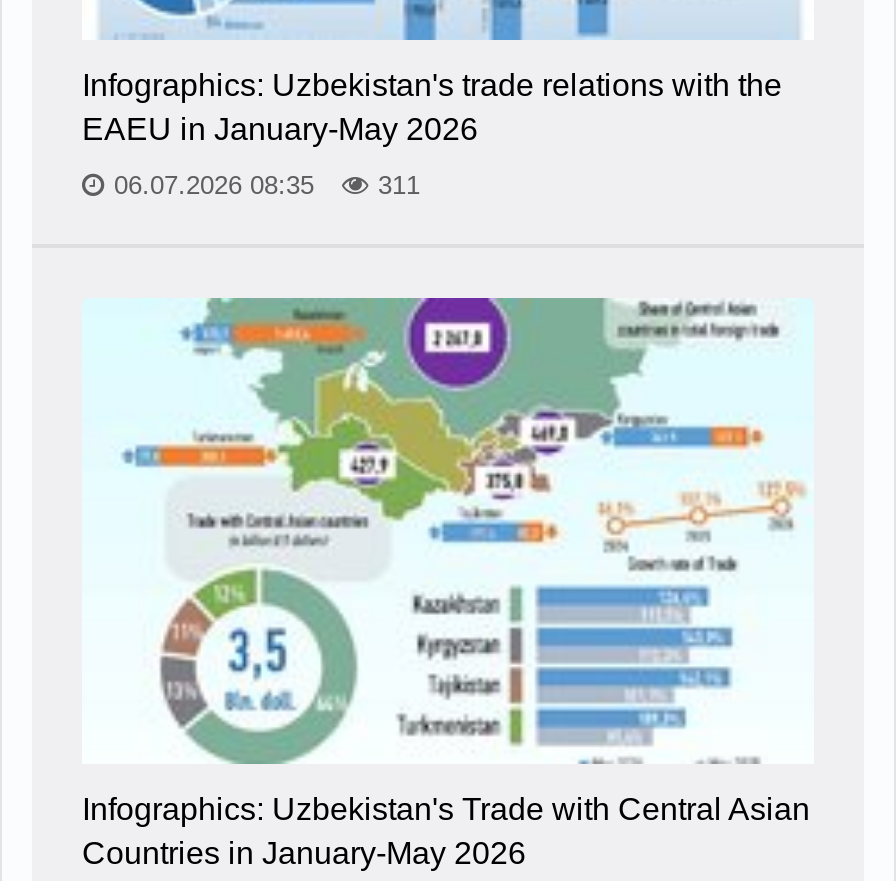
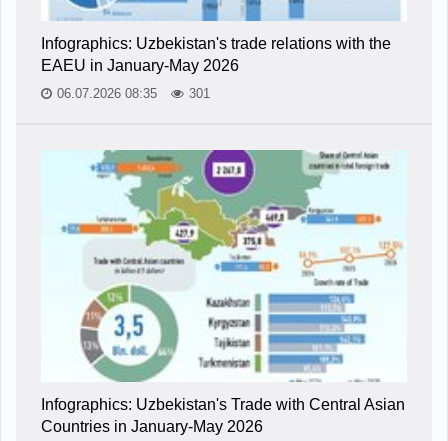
[114,171,420,201] 06.07.2026 08:35 311 -> [57,86,210,101] 06.07.2026 08:35 301

